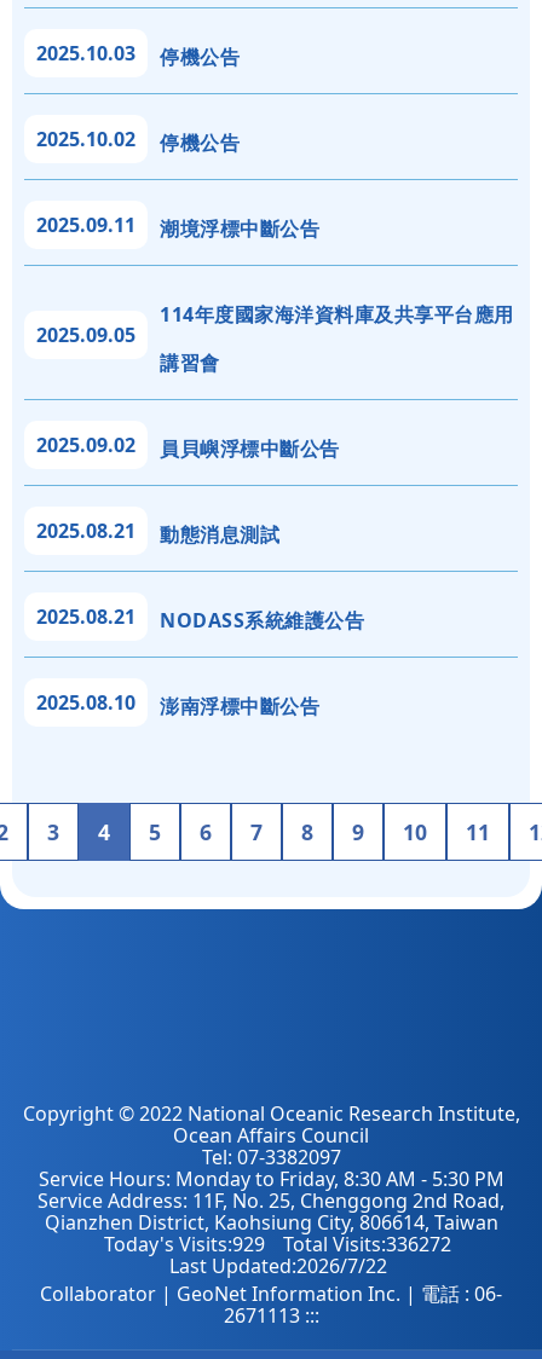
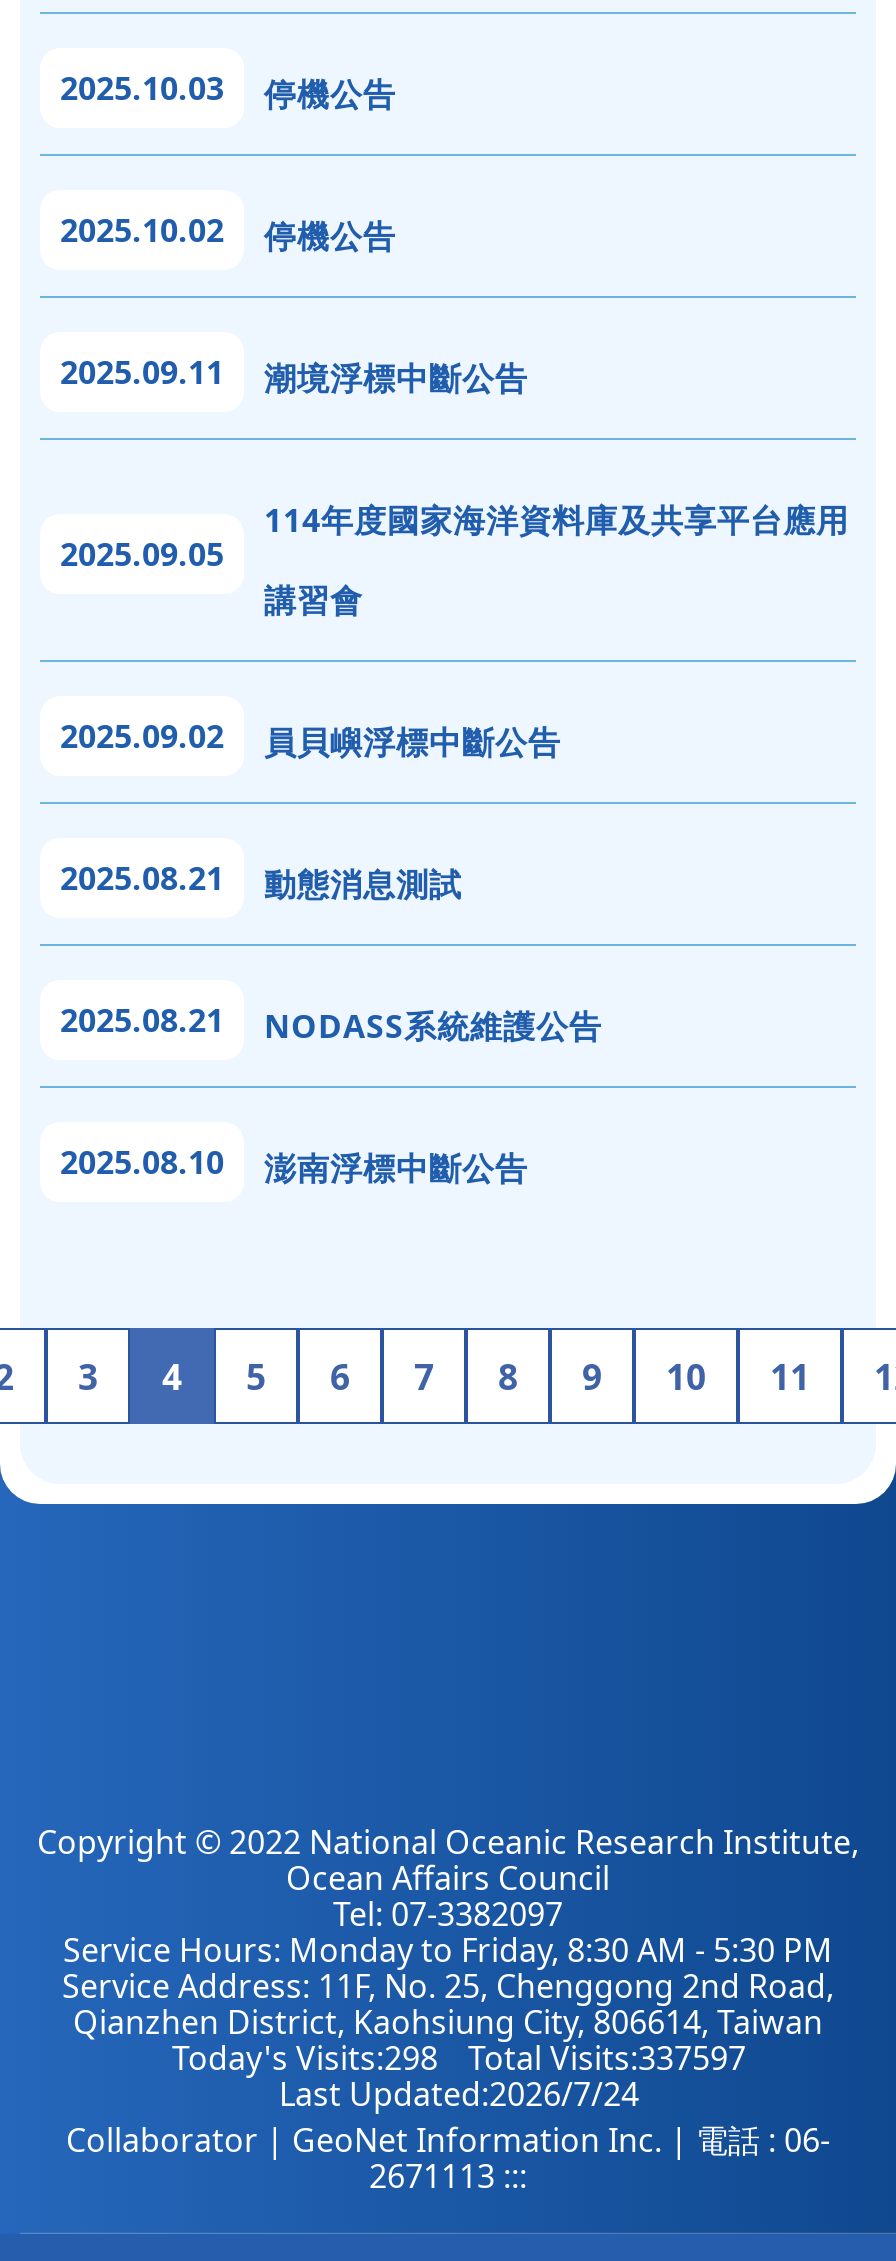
[104,1231,265,1257] Today's Visits:929 -> [172,2036,438,2080] Today's Visits:298
[283,1231,451,1257] Total Visits:336272 -> [468,2036,746,2080] Total Visits:337597
[169,1252,387,1279] Last Updated:2026/7/22 -> [279,2072,639,2116] Last Updated:2026/7/24

